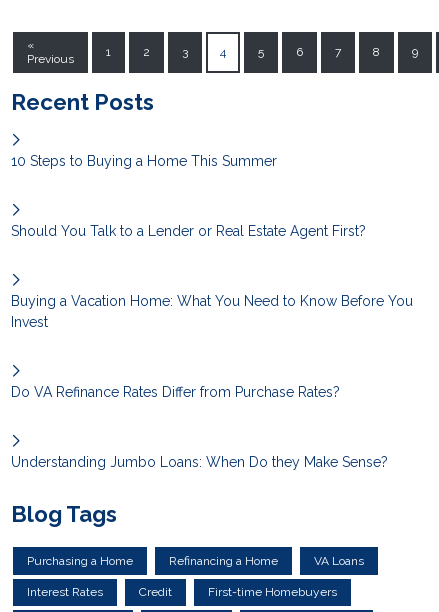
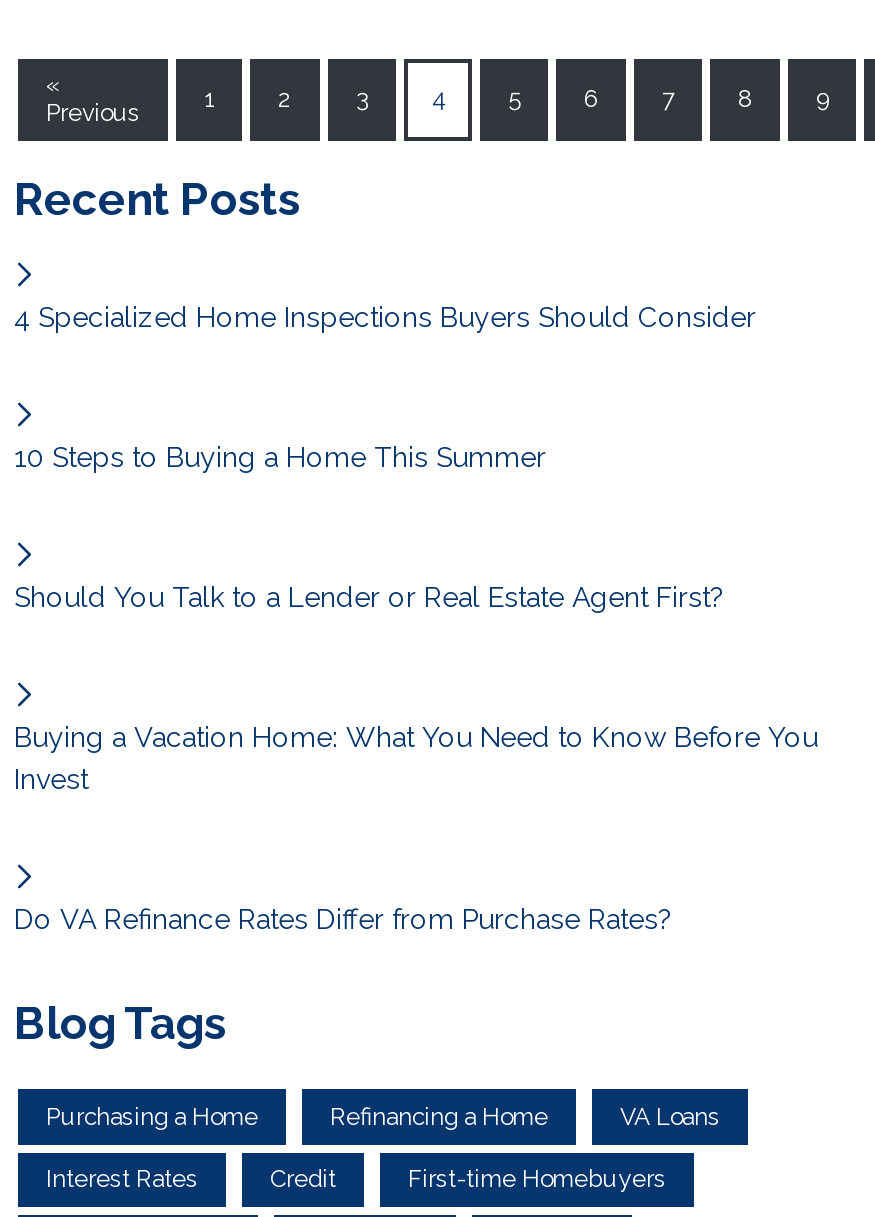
none -> [14,301,756,333] 4 Specialized Home Inspections Buyers Should Consider
moved [11,153,413,400] -> [14,441,818,935]: 10 Steps to Buying a Home This Summer | Should You Talk to a Lender or Real Estate Agent First? | Buying a Vacation Home: What You Need to Know Before You | Invest | Do VA Refinance Rates Differ from Purchase Rates?
[11,454,388,470] Understanding Jumbo Loans: When Do they Make Sense? -> none

